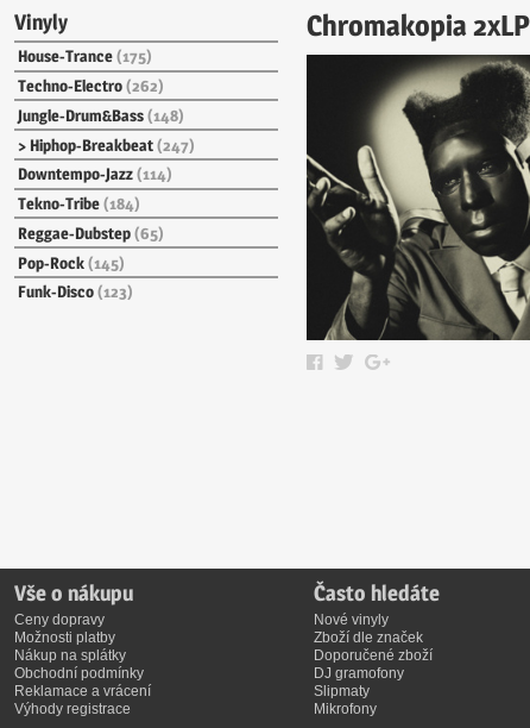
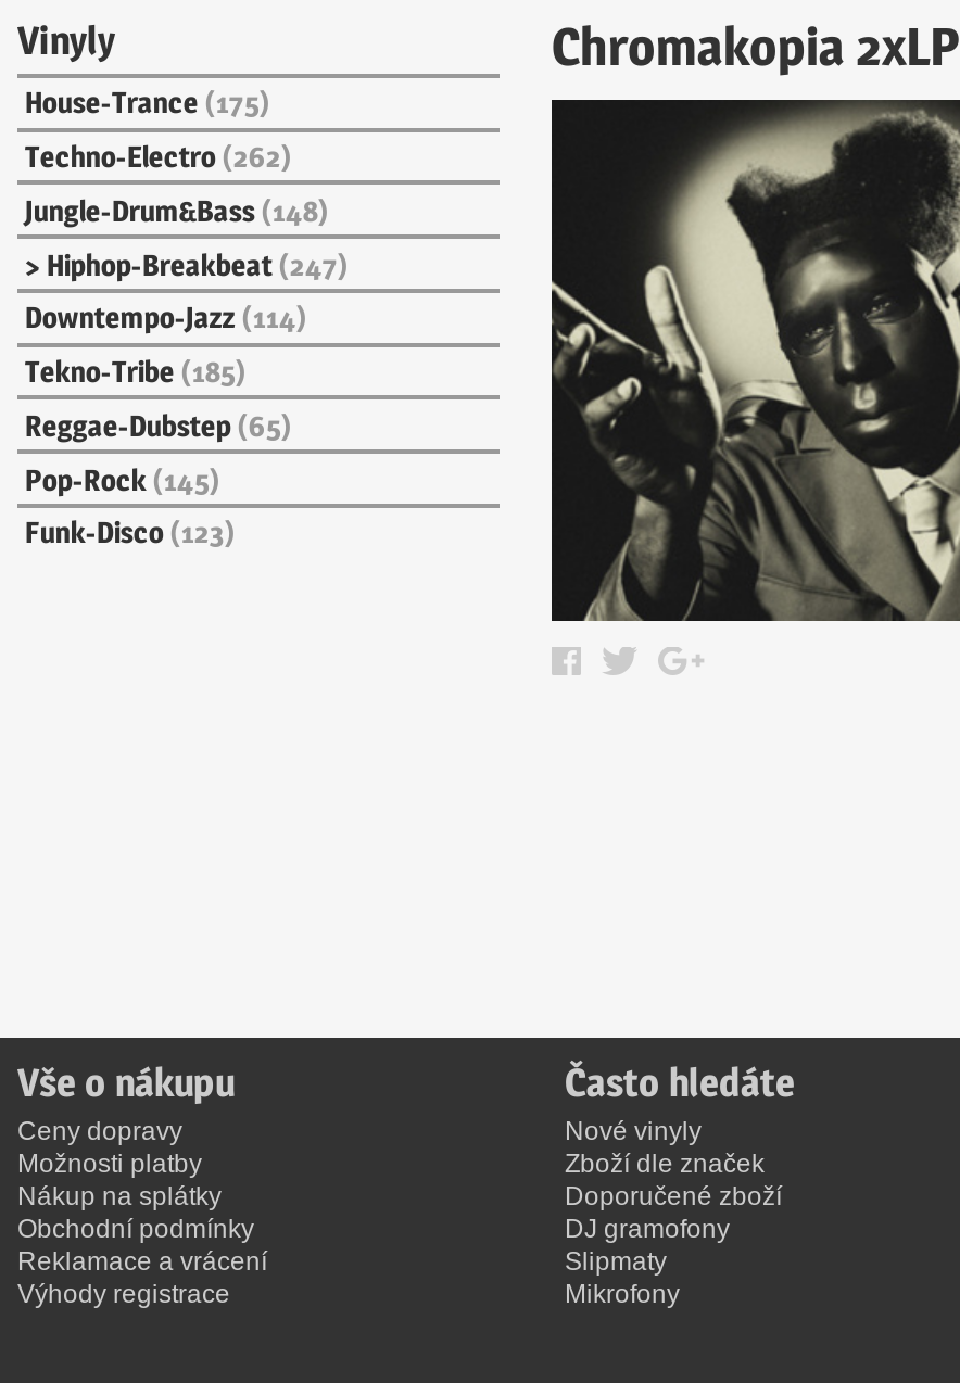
[18,194,141,213] Tekno-Tribe (184) -> [25,354,246,389] Tekno-Tribe (185)

